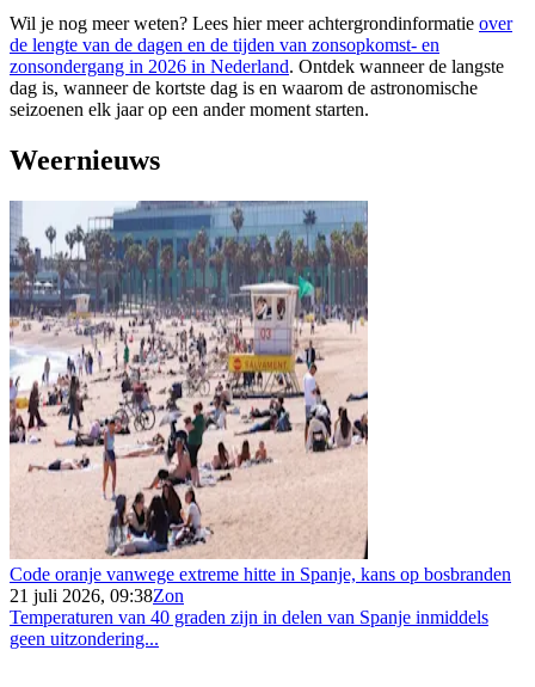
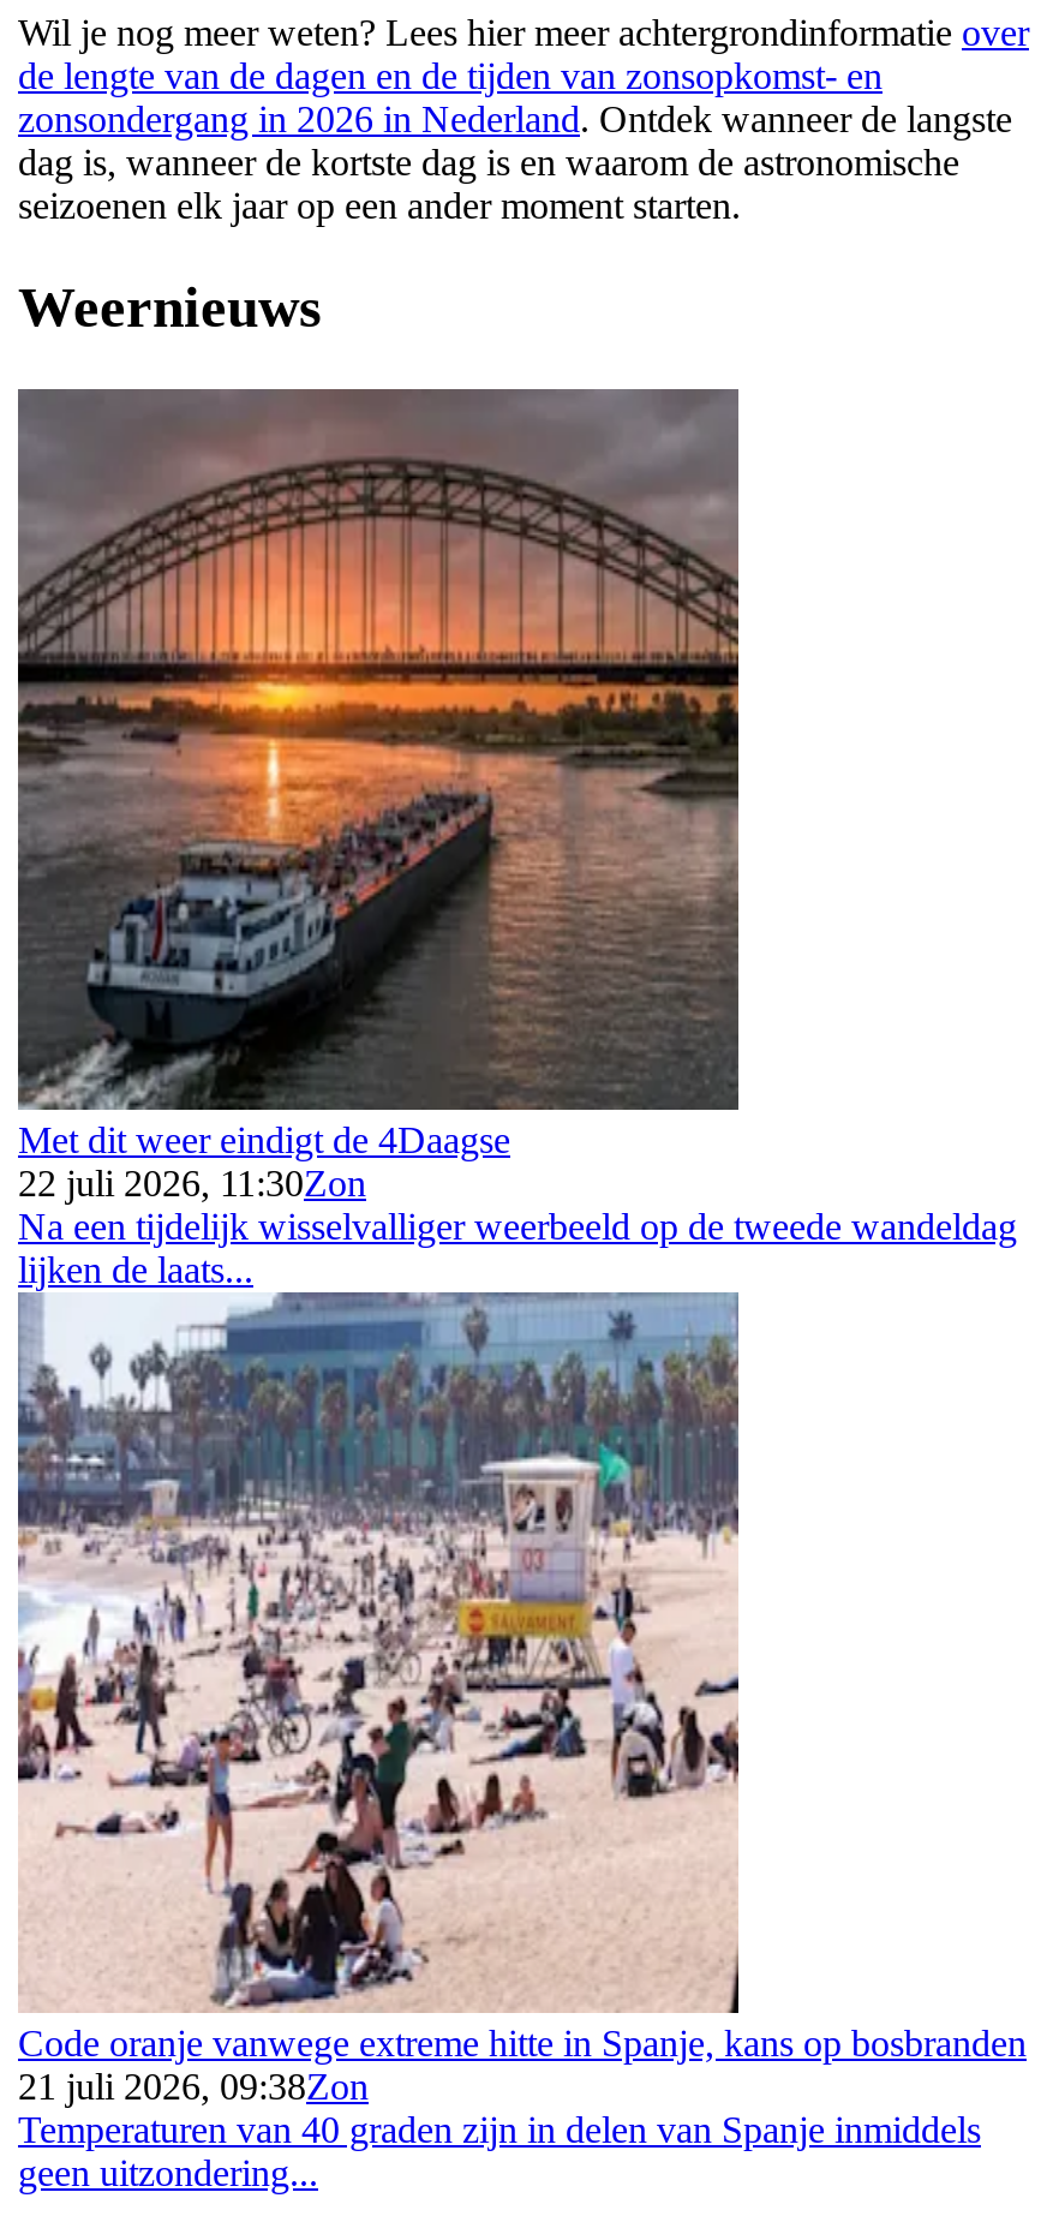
none -> [16,387,1017,1290] [image] | Met dit weer eindigt de 4Daagse | 22 juli 2026, 11:30Zon | Na een tijdelijk wisselvalliger weerbeeld op de tweede wandeldag | lijken de laats...

